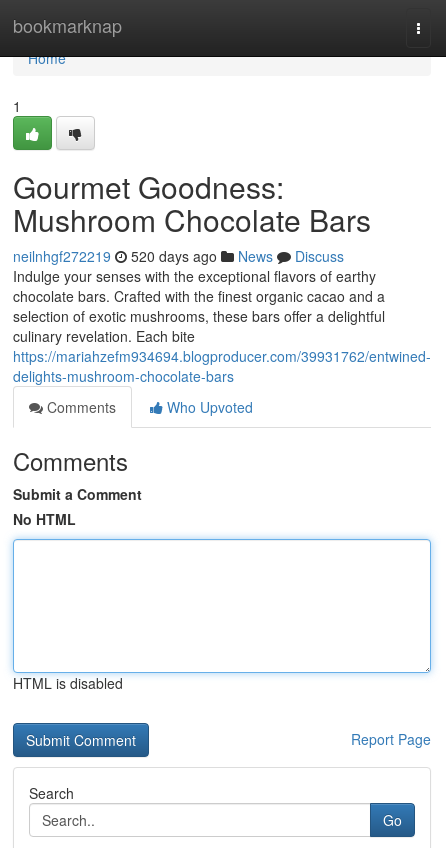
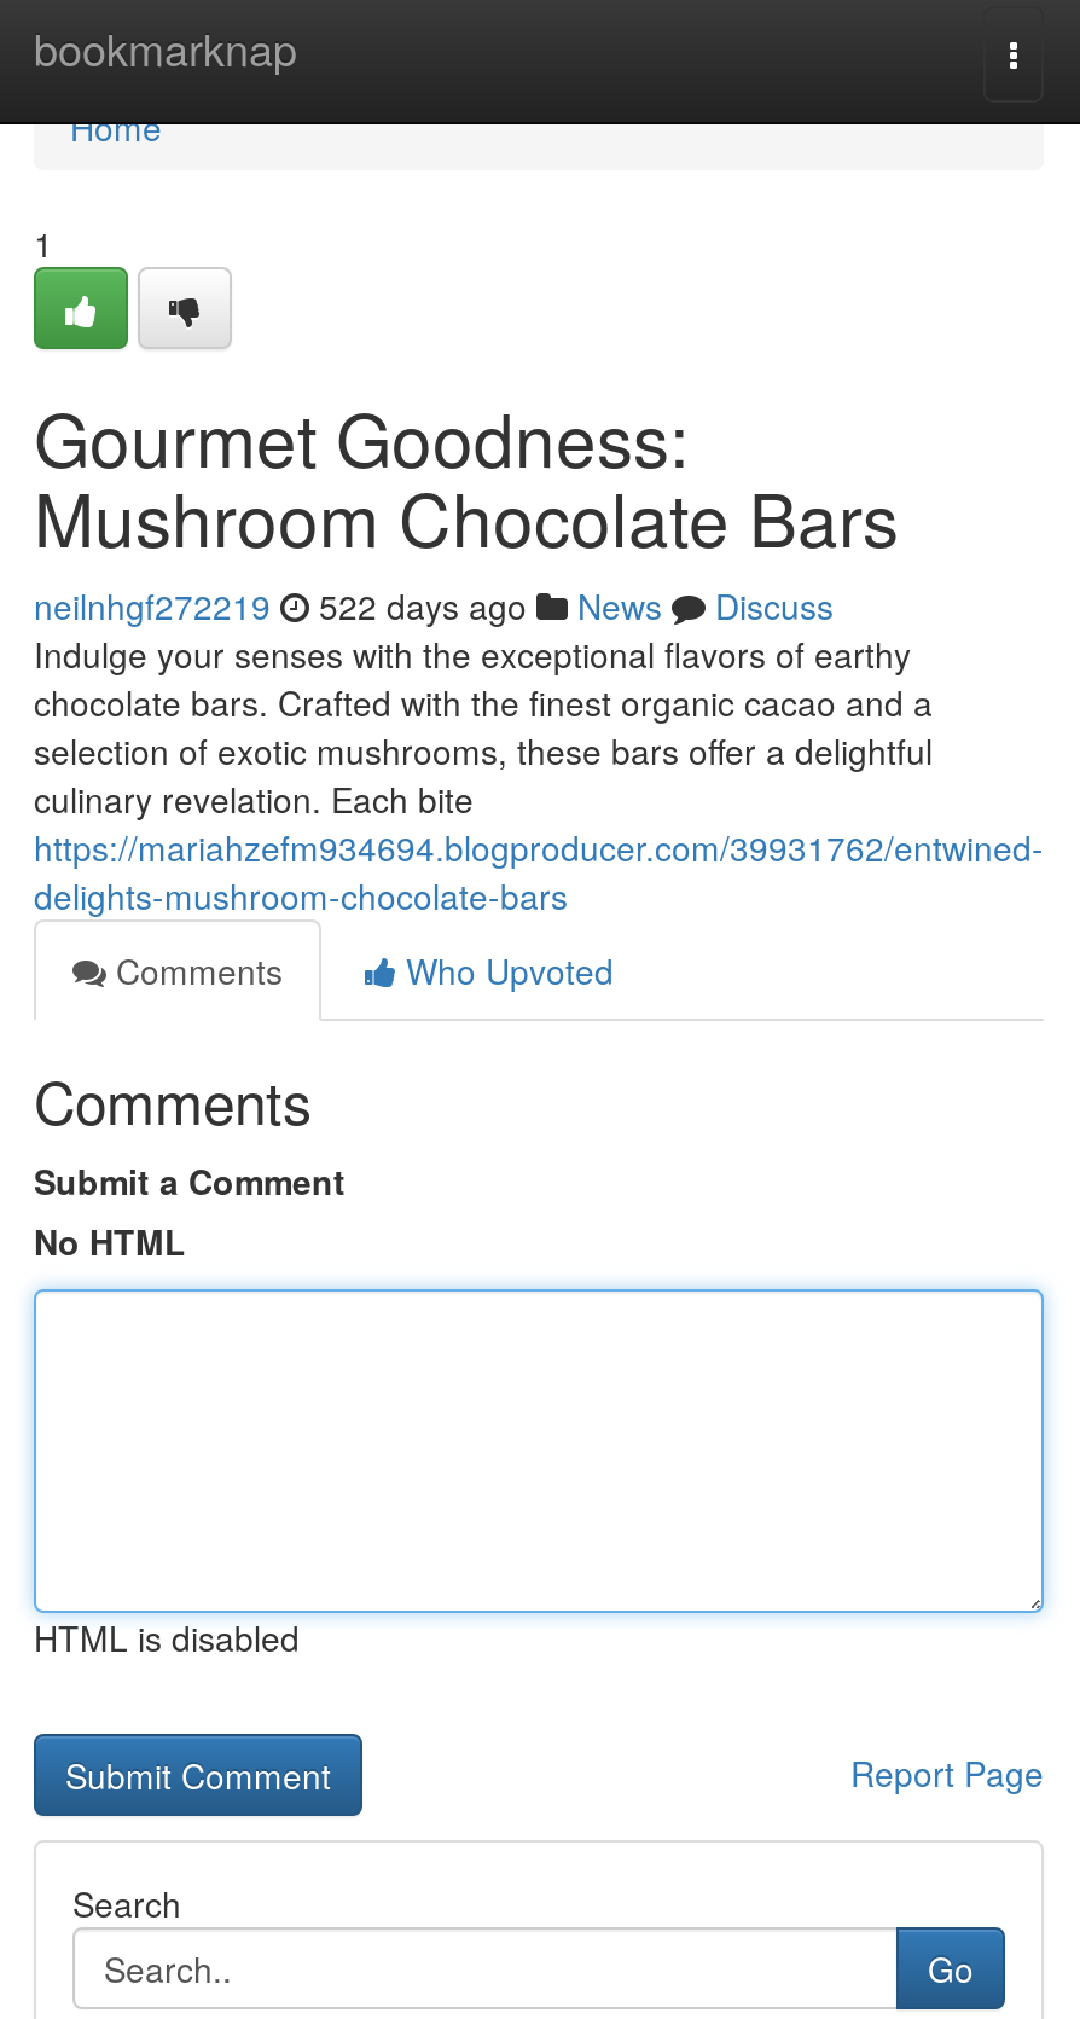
[13,246,344,266] neilnhgf272219 520 days ago News Discuss -> [34,581,834,630] neilnhgf272219 522 days ago News Discuss

